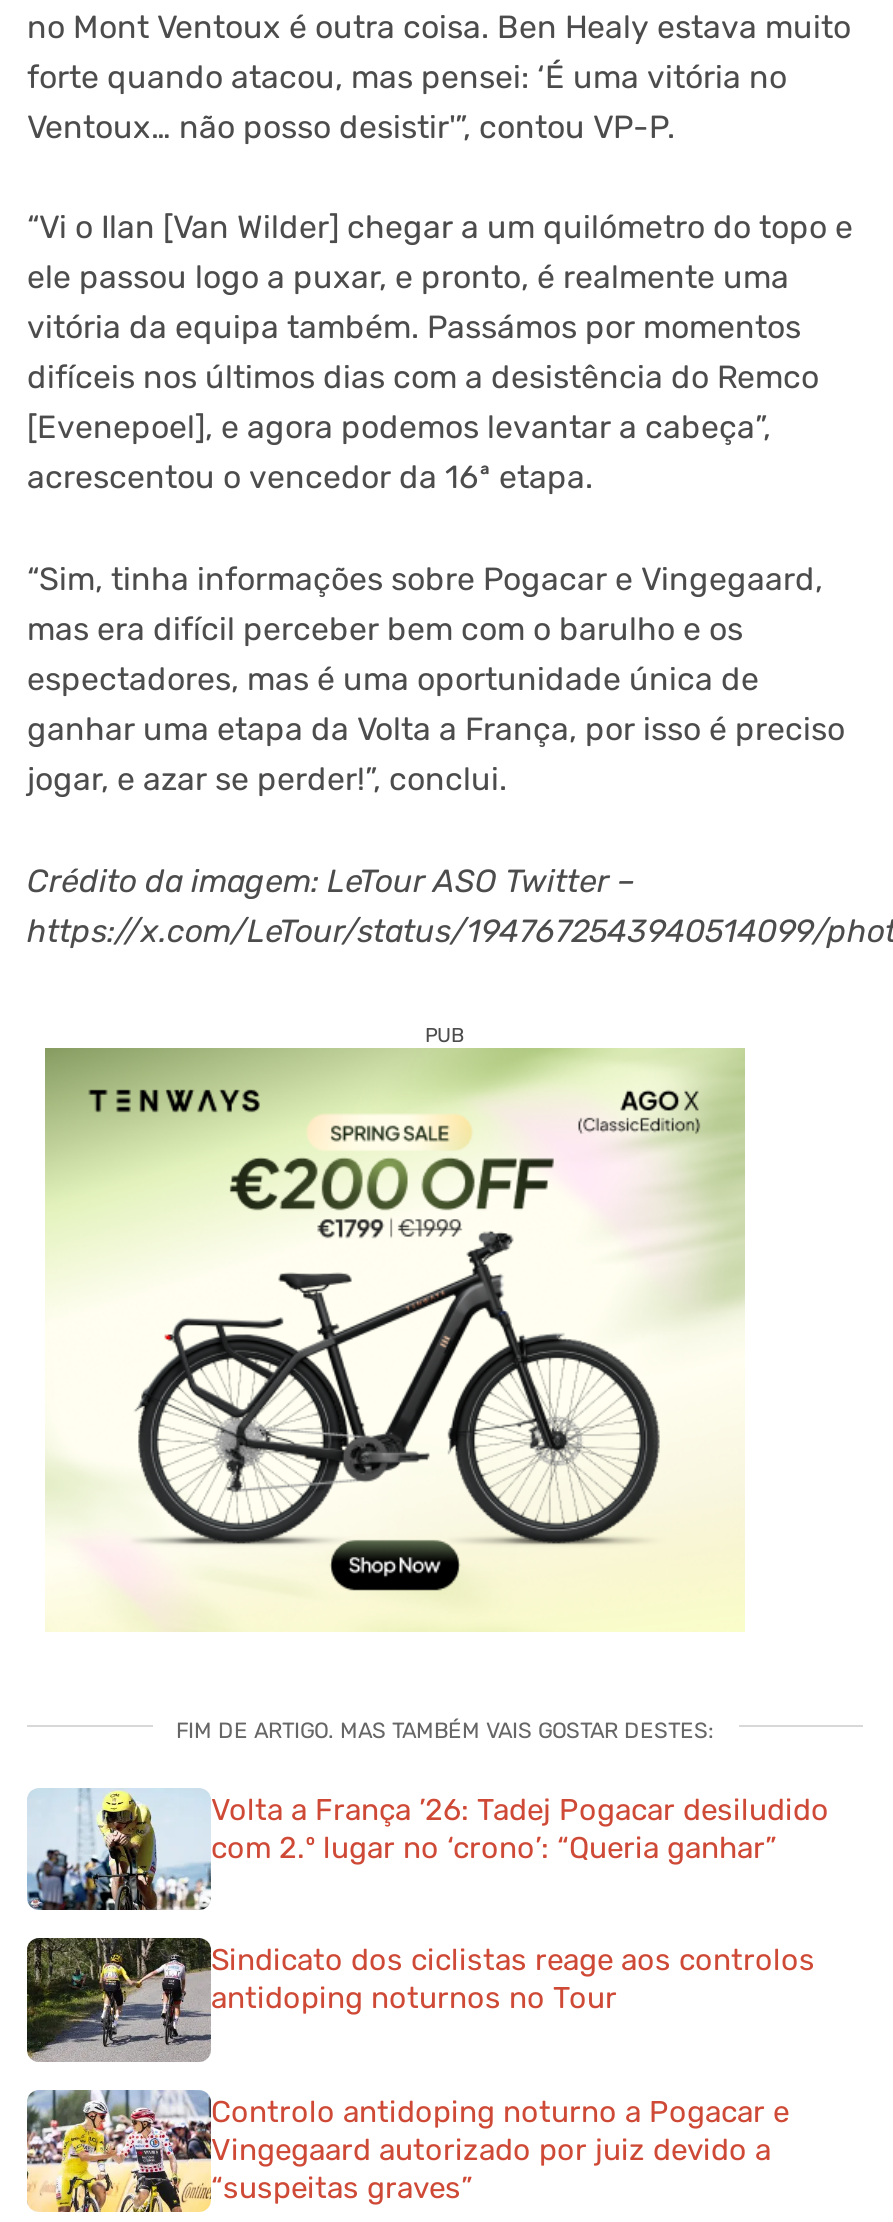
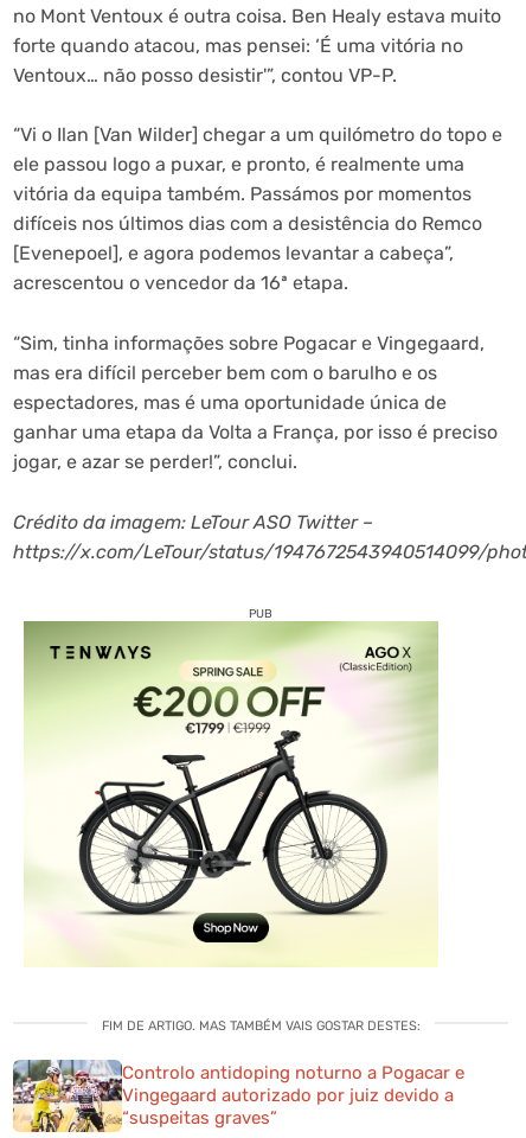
[25,1790,829,2017] [image] | Volta a França ’26: Tadej Pogacar desiludido | com 2.º lugar no ‘crono’: “Queria ganhar” | Sindicato dos ciclistas reage aos controlos | antidoping noturnos no Tour -> none
[25,1936,213,2064] [image] -> none

